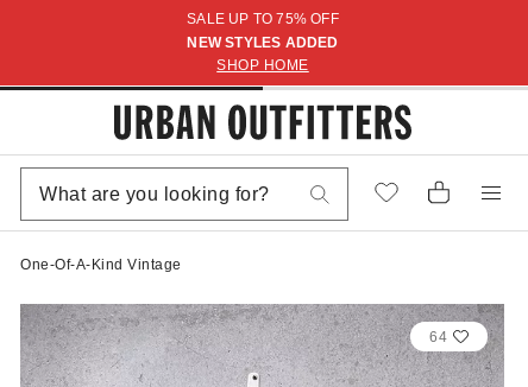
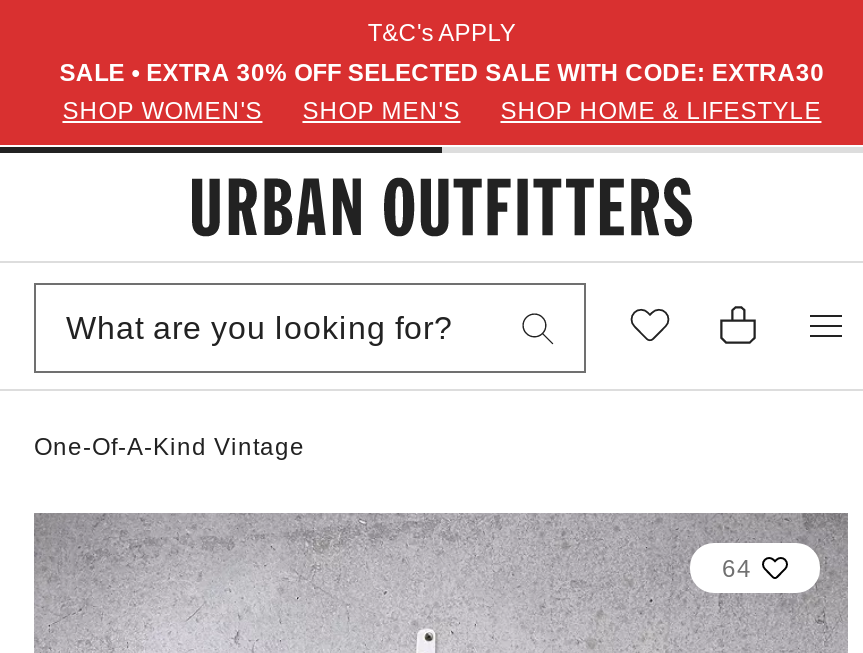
[187,11,339,74] SALE UP TO 75% OFF | NEW STYLES ADDED | SHOP HOME -> [59,19,825,125] T&C's APPLY | SALE • EXTRA 30% OFF SELECTED SALE WITH CODE: EXTRA30 | SHOP WOMEN'S | SHOP MEN'S | SHOP HOME & LIFESTYLE

